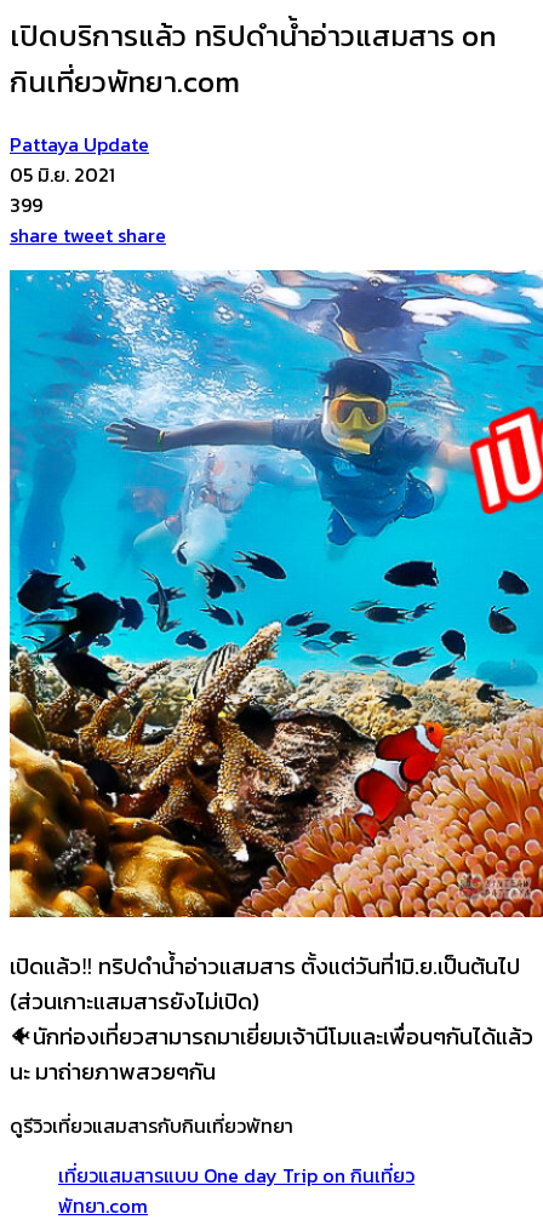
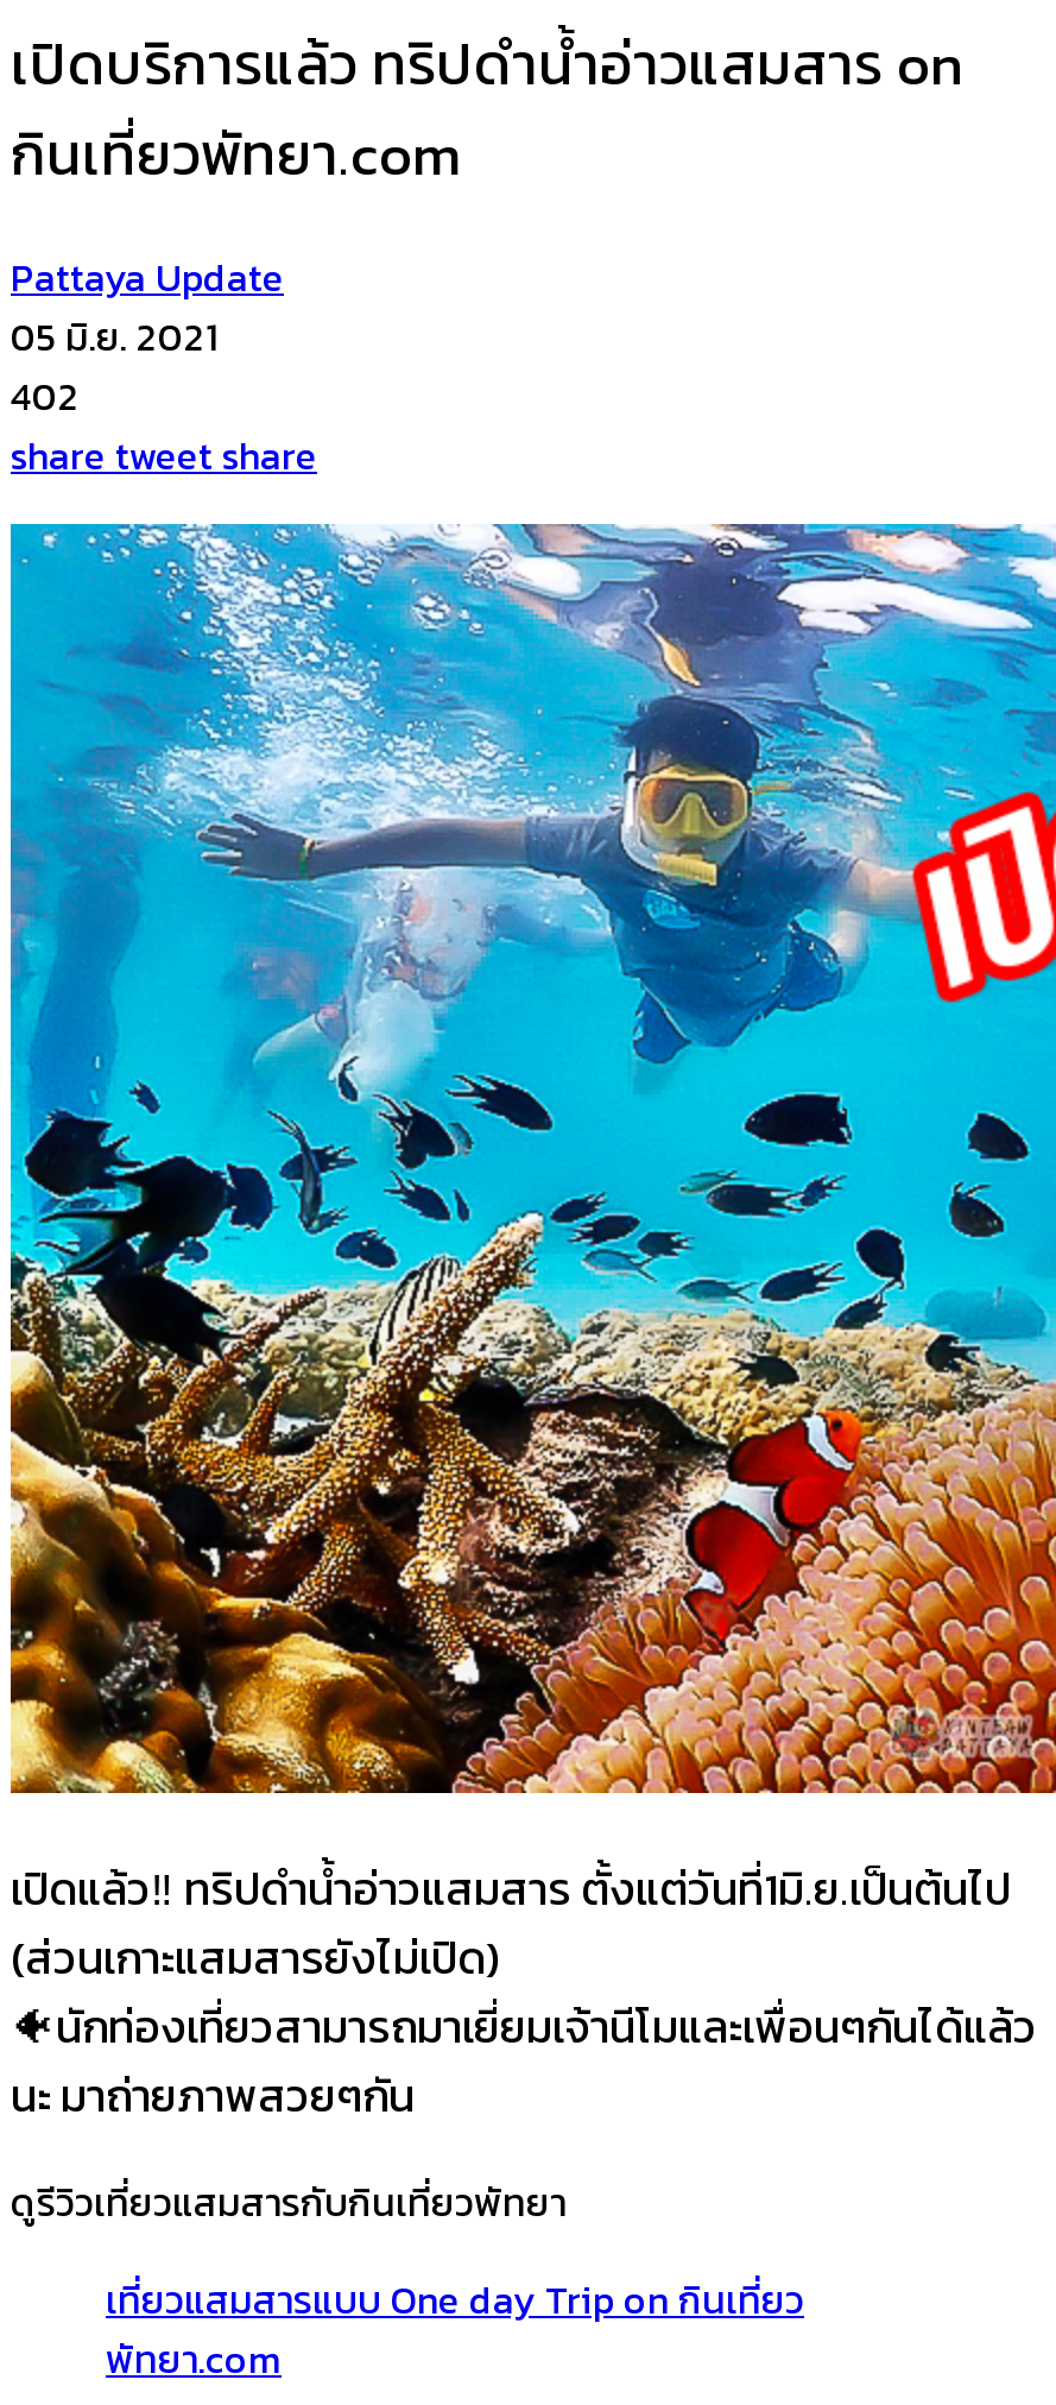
[10,190,42,219] 399 -> [11,367,80,424] 402

